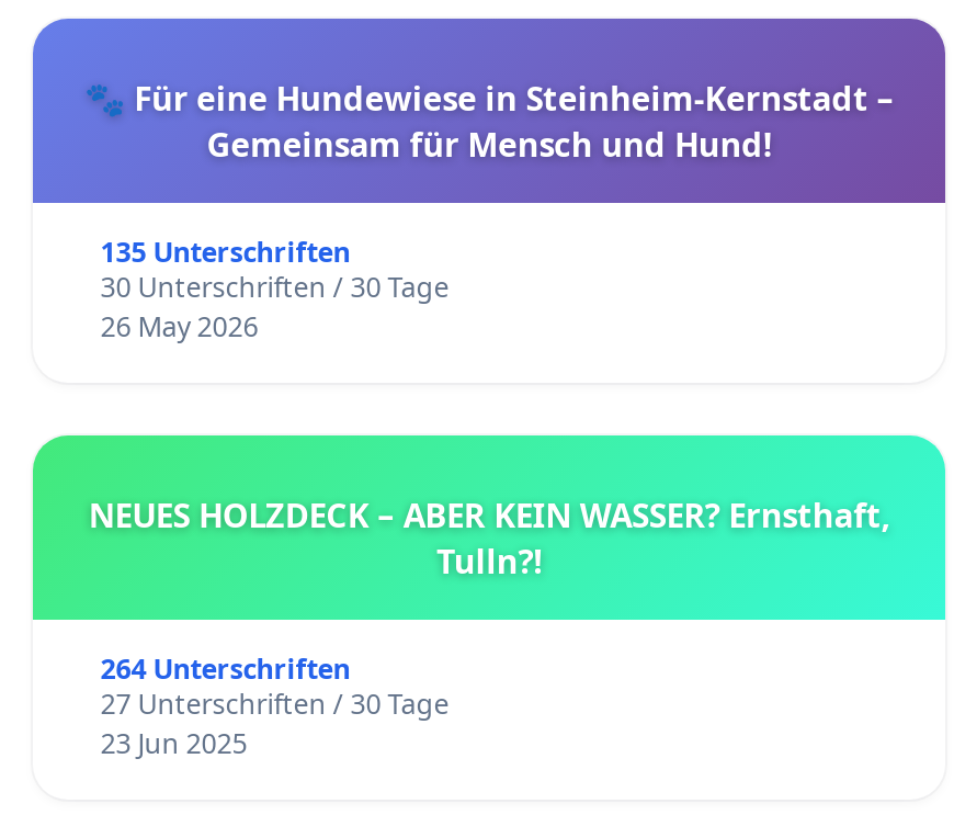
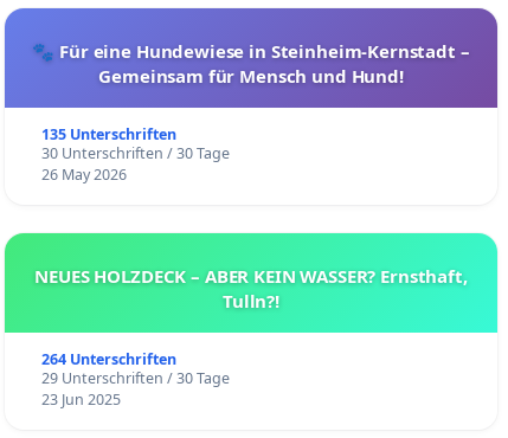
[100,686,449,724] 27 Unterschriften / 30 Tage -> [41,369,229,389] 29 Unterschriften / 30 Tage

